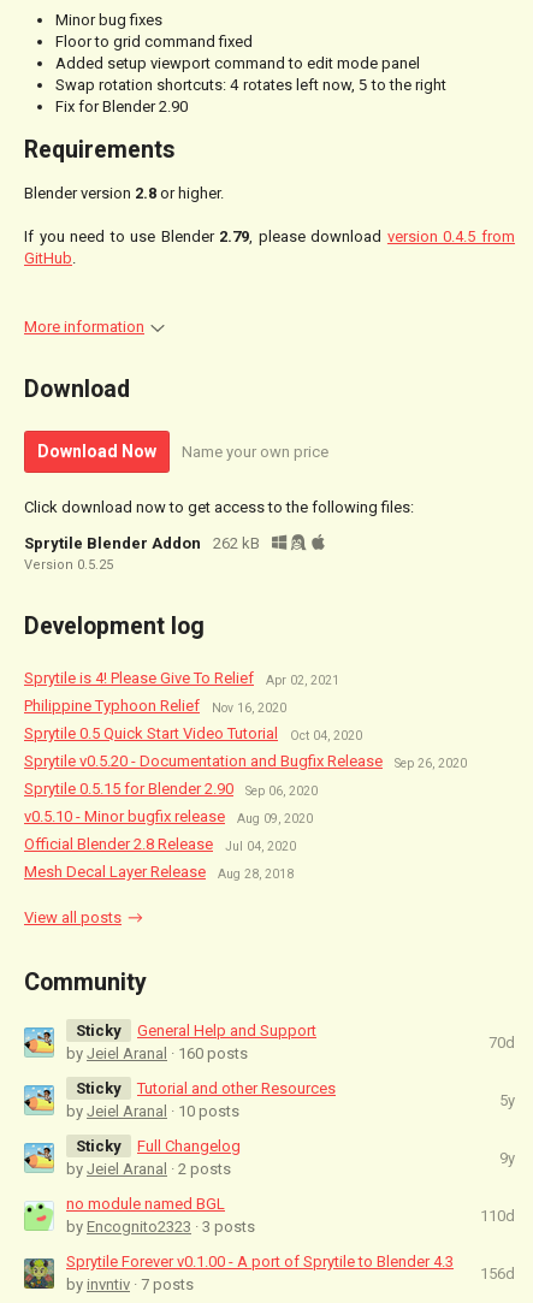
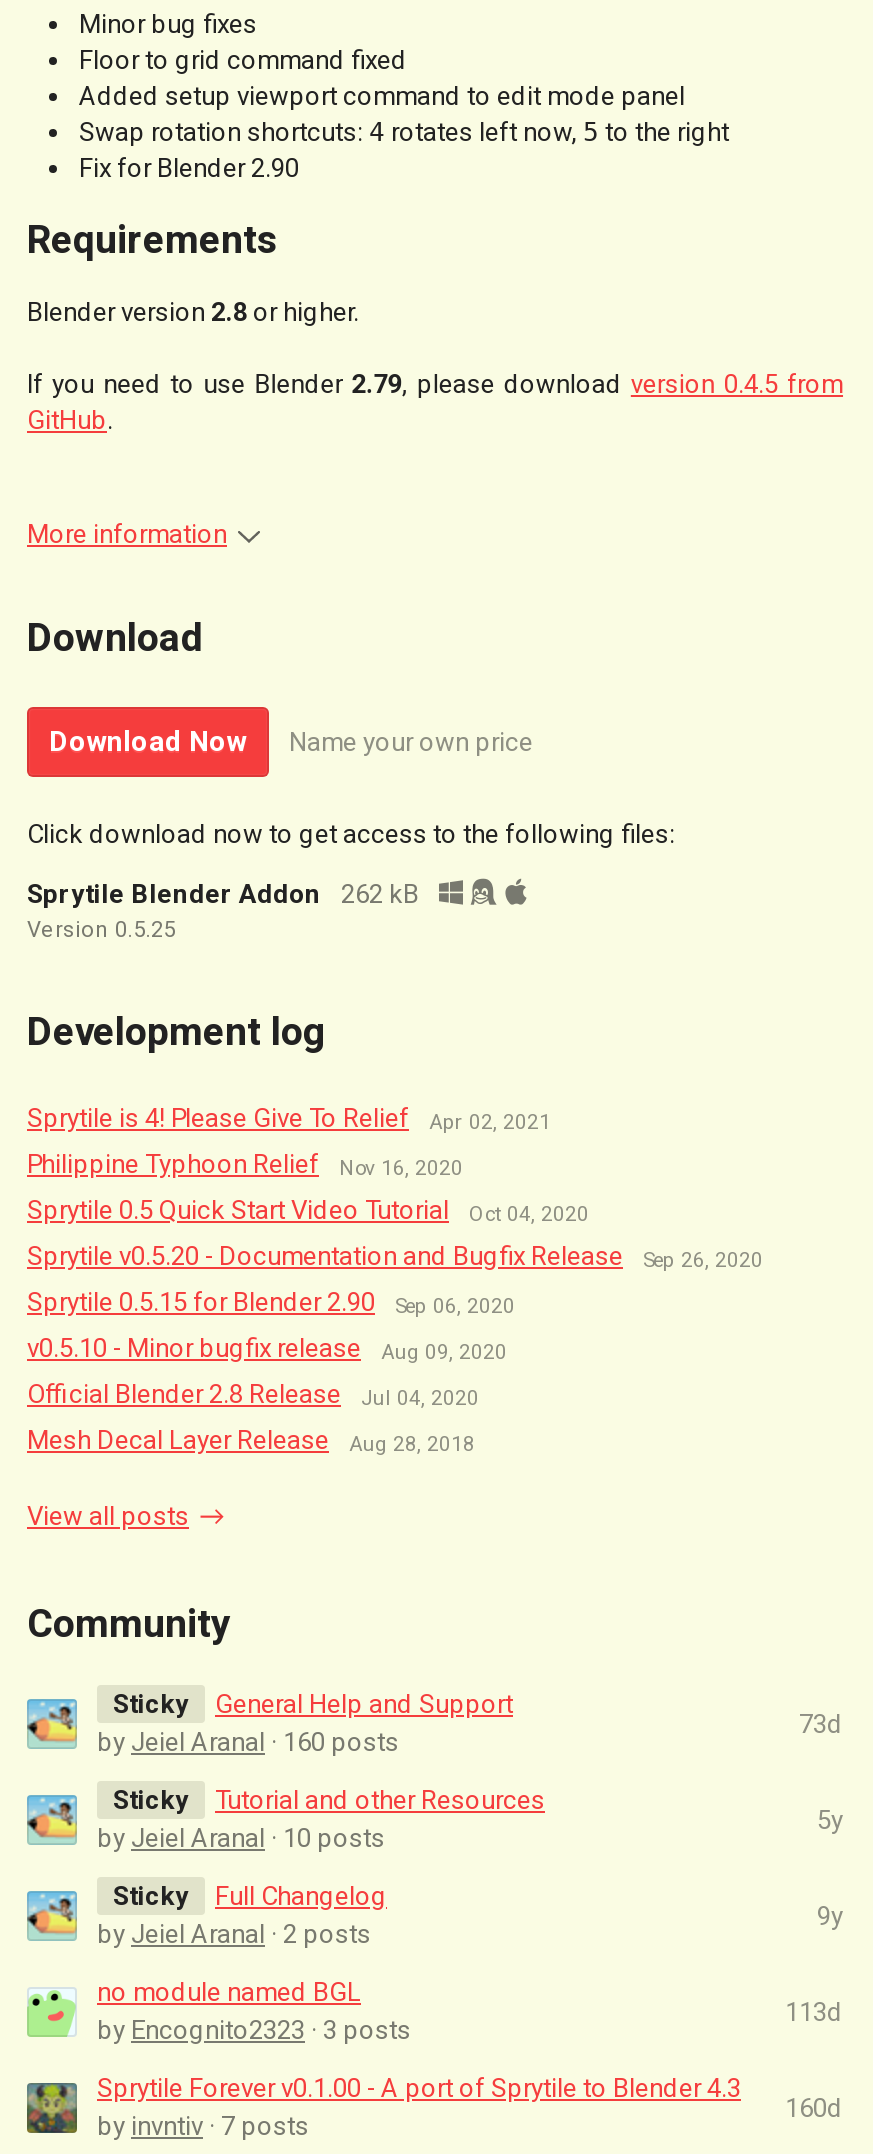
[488,1033,515,1051] 70d -> [799,1708,843,1738] 73d
[480,1206,515,1224] 110d -> [785,1996,843,2026] 113d
[480,1264,515,1282] 156d -> [785,2092,843,2122] 160d

